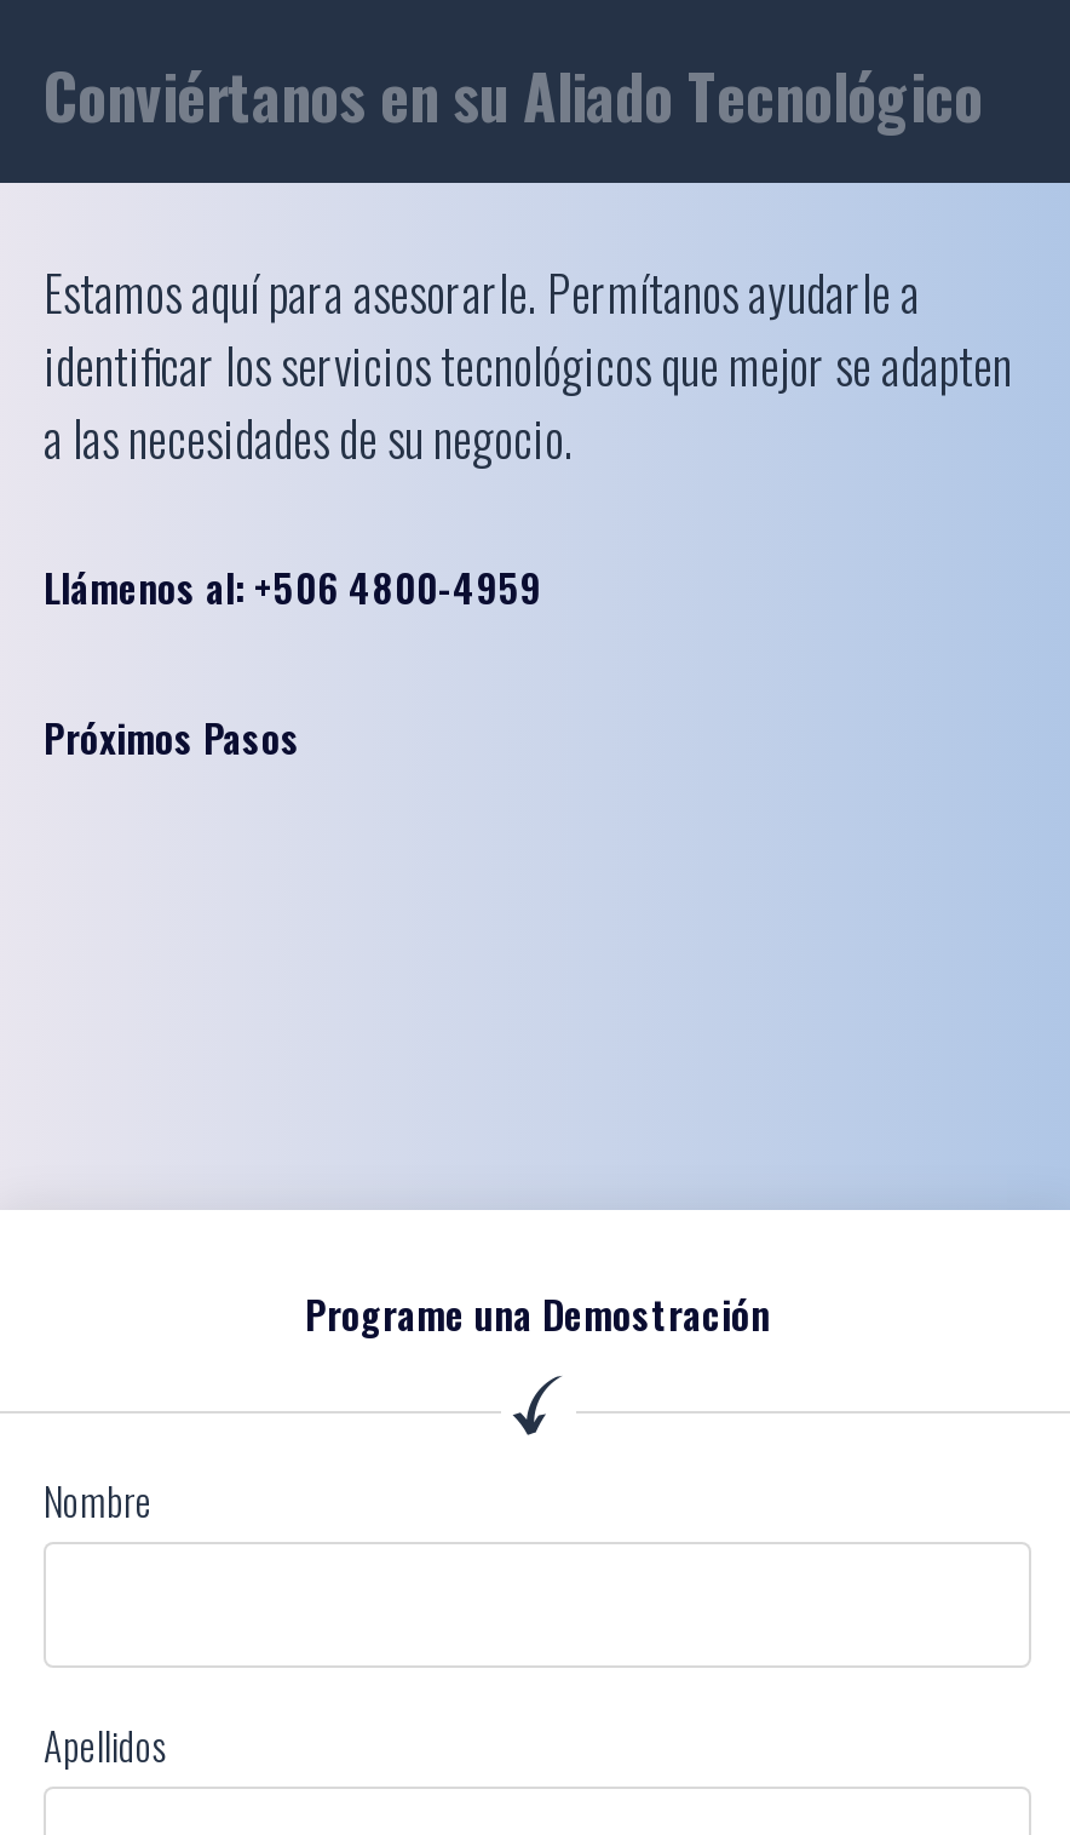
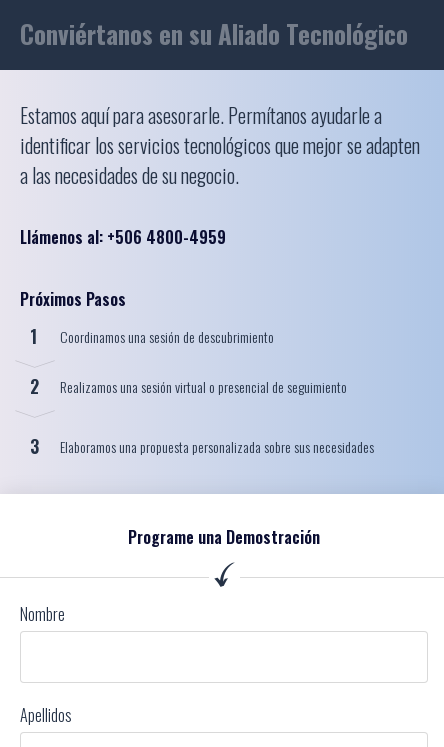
none -> [30,323,374,459] 1 | Coordinamos una sesión de descubrimiento | 2 | Realizamos una sesión virtual o presencial de seguimiento | 3 | Elaboramos una propuesta personalizada sobre sus necesidades

